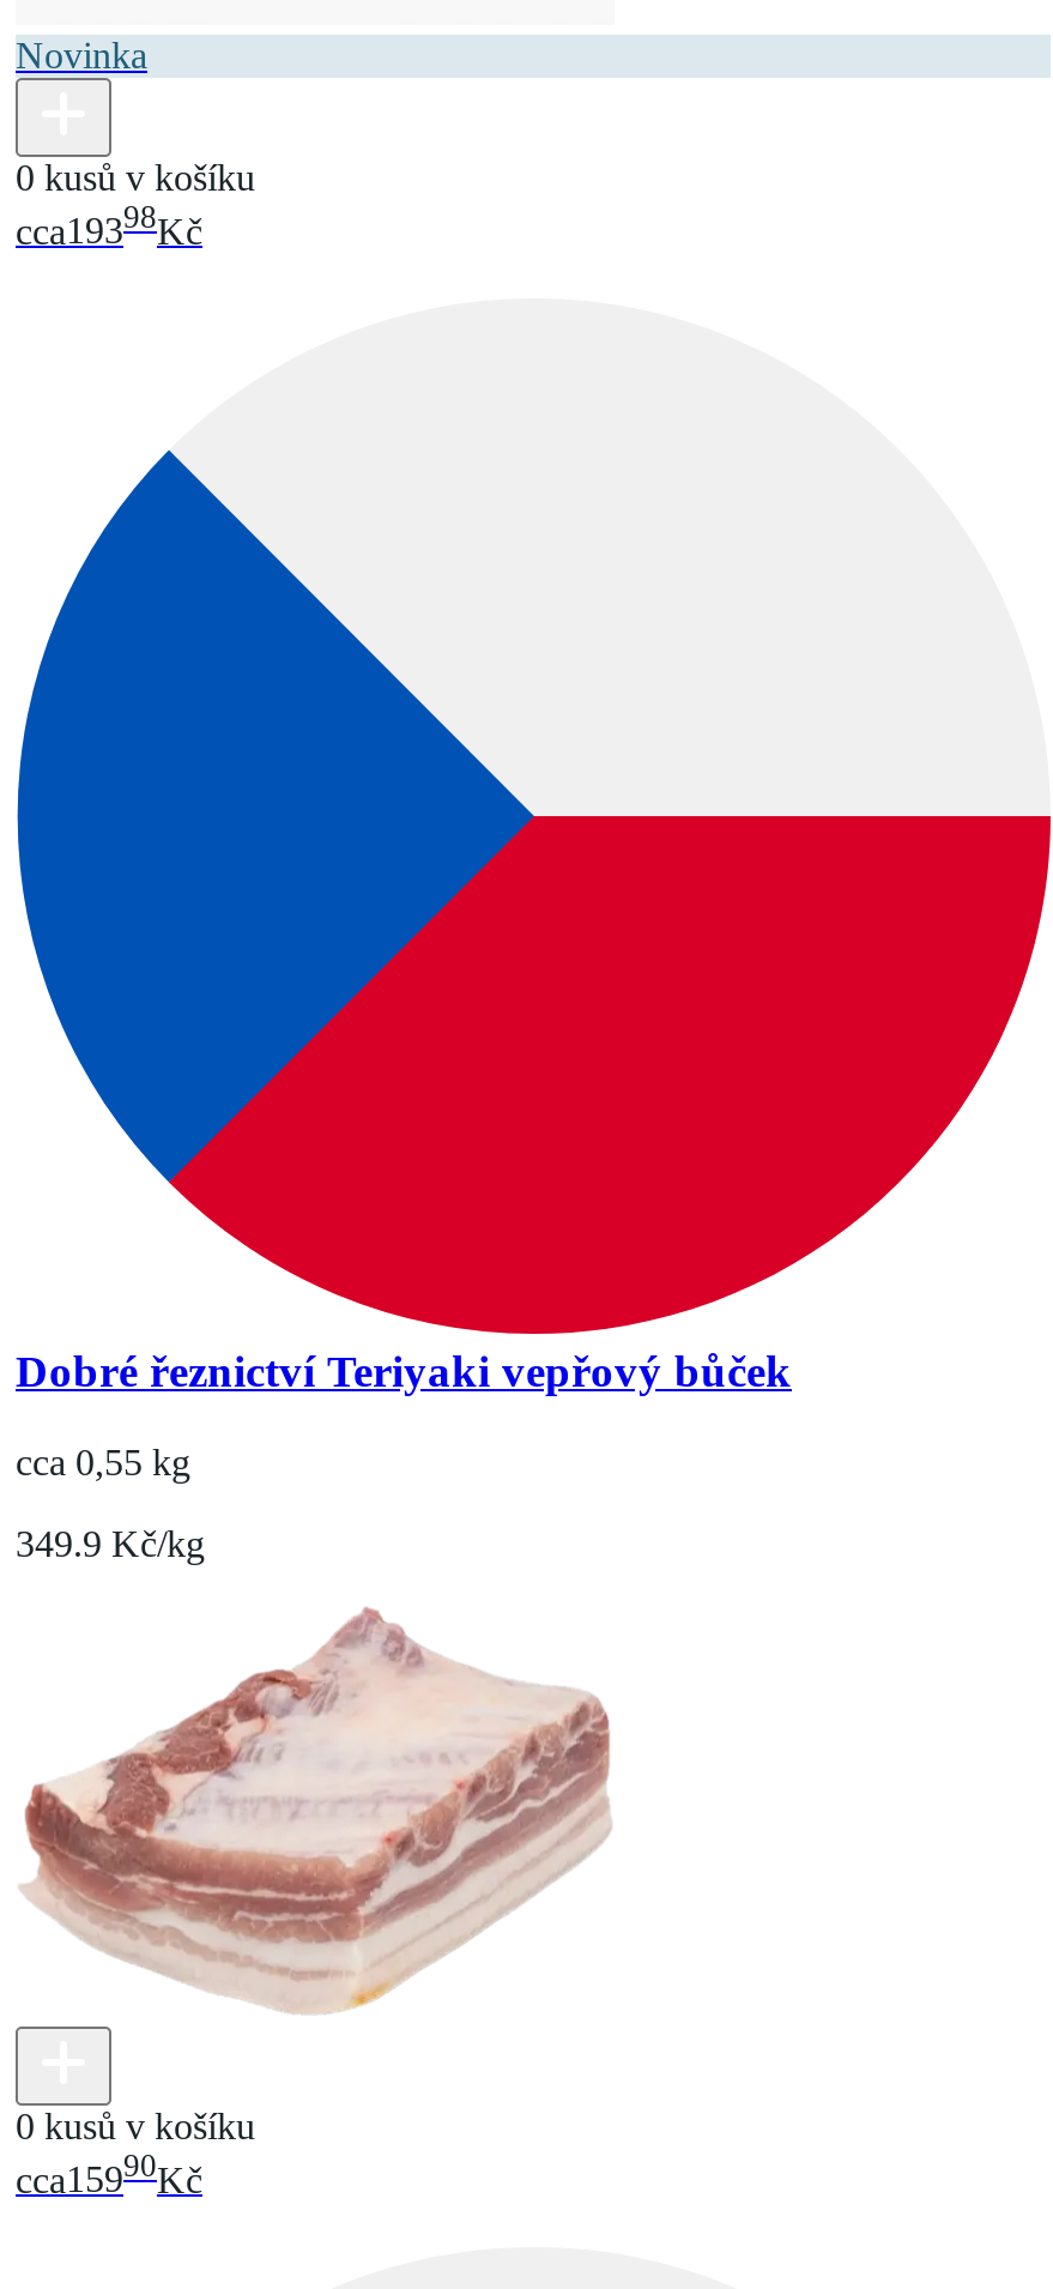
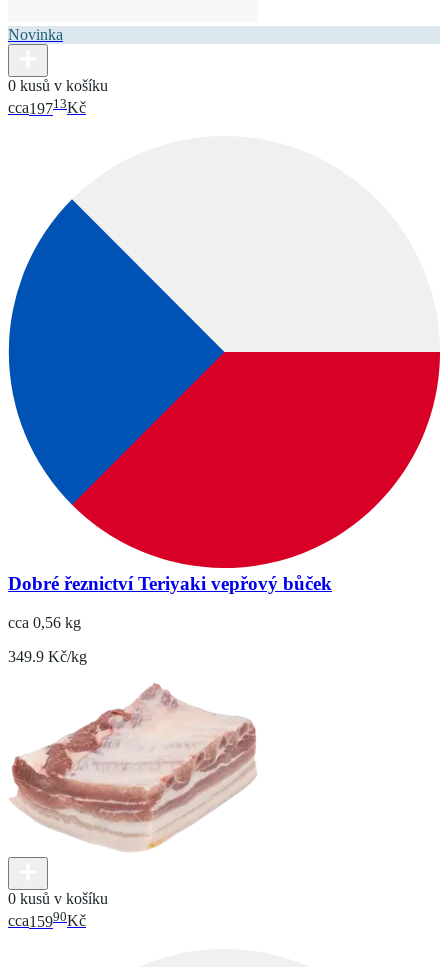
[16,199,202,250] cca19398Kč -> [8,95,86,117] cca19713Kč
[16,1442,190,1483] cca 0,55 kg -> [8,614,81,631] cca 0,56 kg

